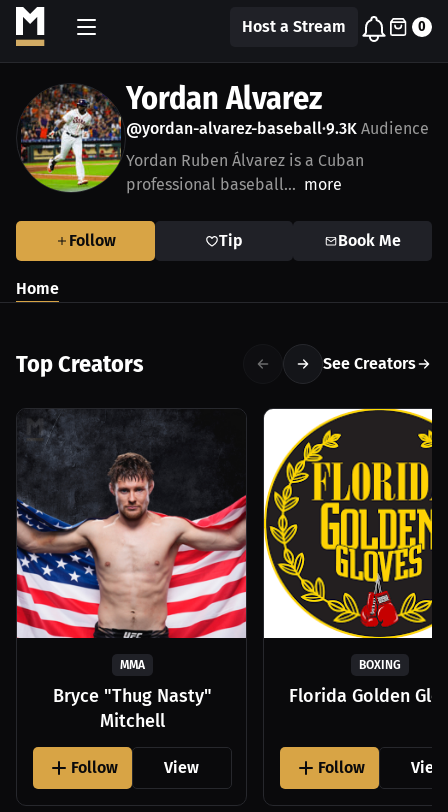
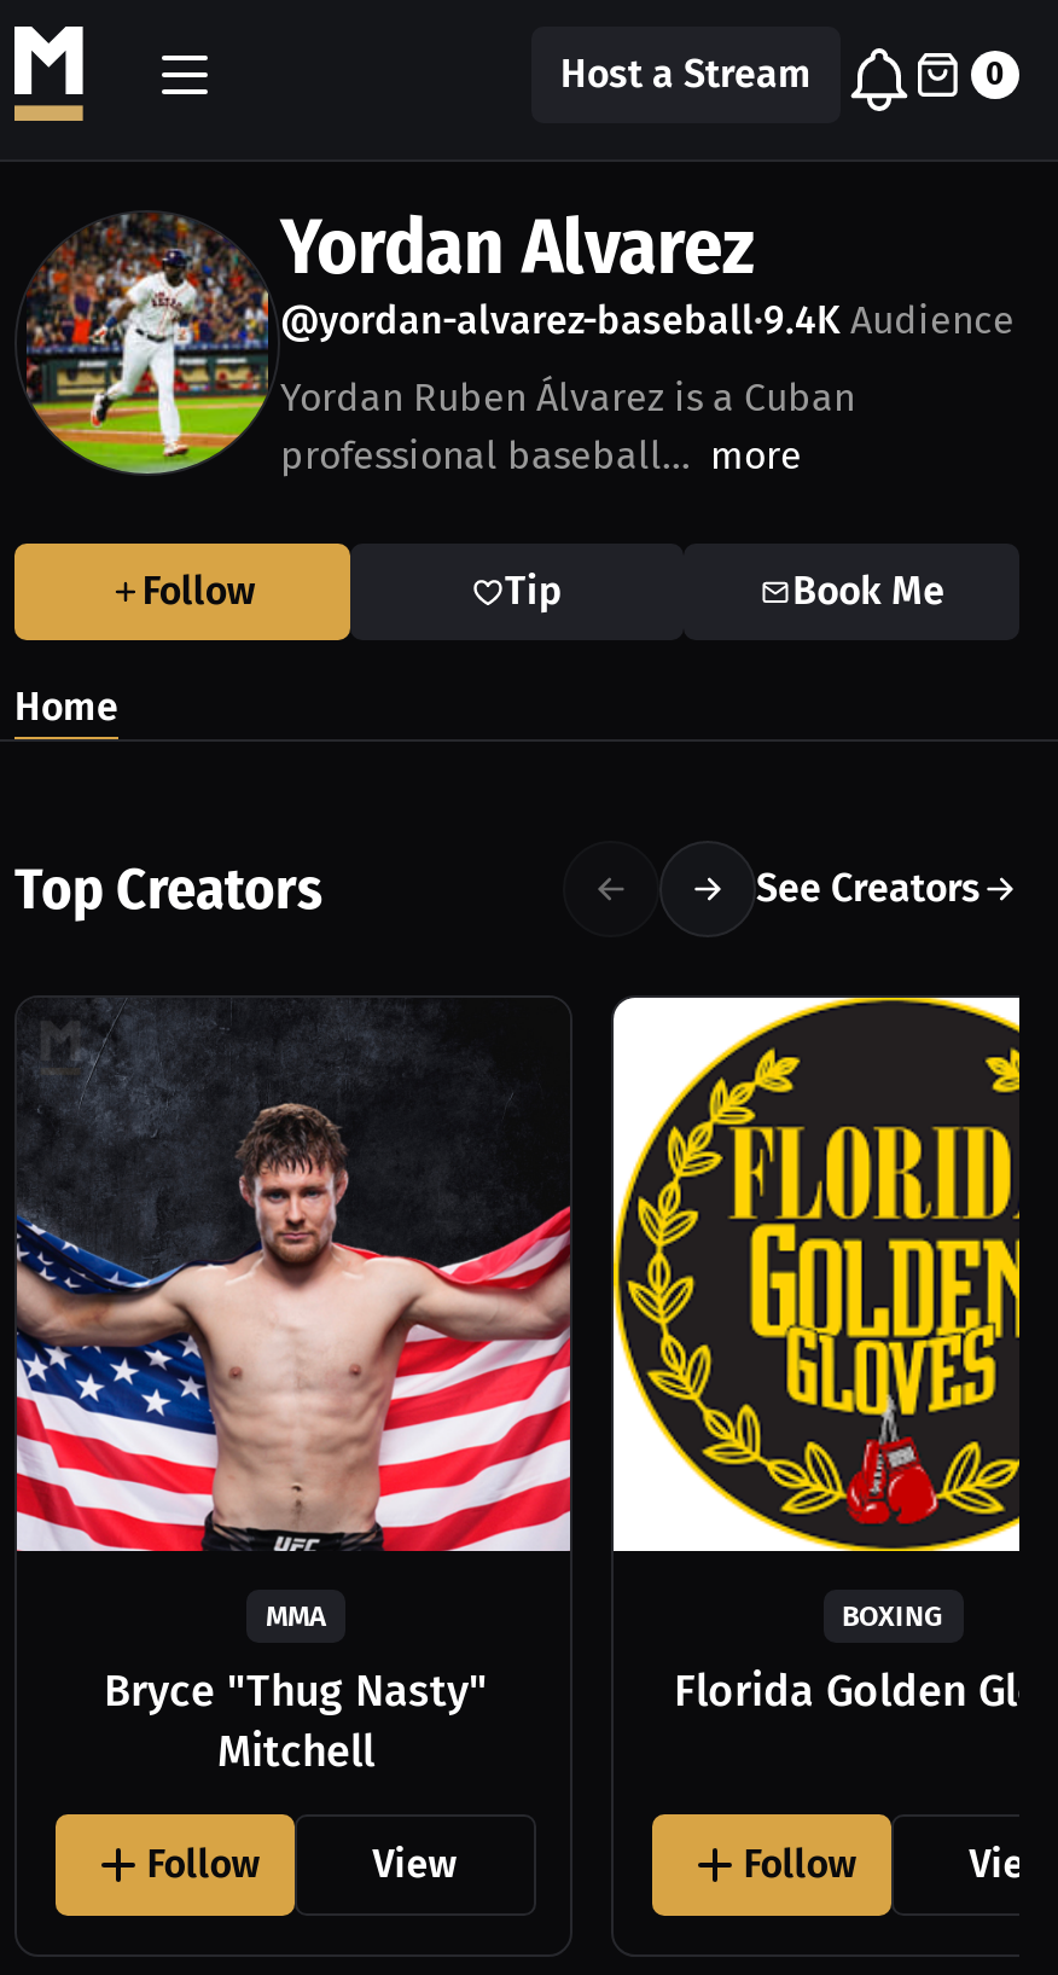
[126,119,429,138] @yordan-alvarez-baseball•9.3K Audience -> [280,297,1015,343] @yordan-alvarez-baseball•9.4K Audience

